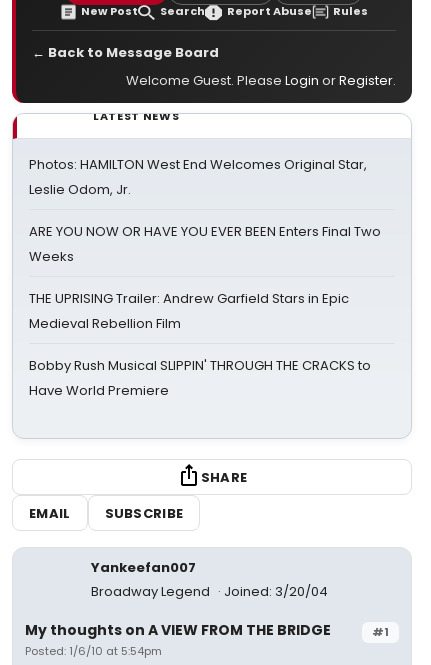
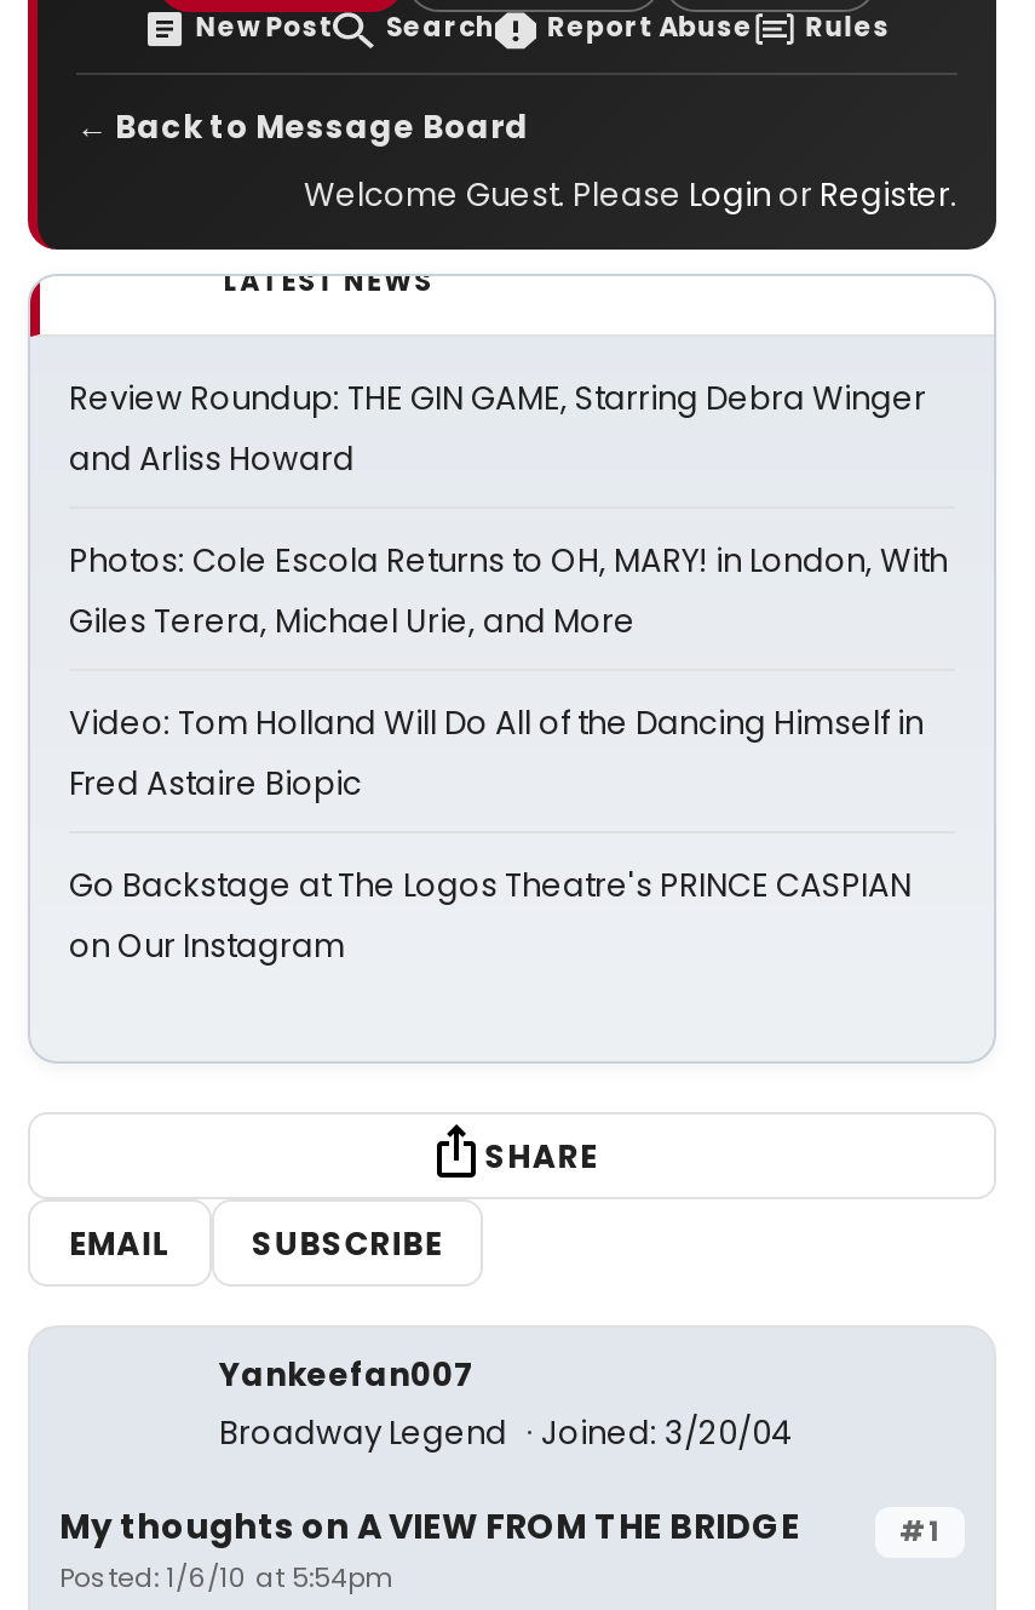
[29,155,367,199] Photos: HAMILTON West End Welcomes Original Star, | Leslie Odom, Jr. -> [69,376,926,482] Review Roundup: THE GIN GAME, Starring Debra Winger | and Arliss Howard
[29,222,381,266] ARE YOU NOW OR HAVE YOU EVER BEEN Enters Final Two | Weeks -> [69,538,948,644] Photos: Cole Escola Returns to OH, MARY! in London, With | Giles Terera, Michael Urie, and More
[29,289,349,333] THE UPRISING Trailer: Andrew Garfield Stars in Epic | Medieval Rebellion Film -> [69,700,924,807] Video: Tom Holland Will Do All of the Dancing Himself in | Fred Astaire Biopic
[29,356,371,400] Bobby Rush Musical SLIPPIN' THROUGH THE CRACKS to | Have World Premiere -> [69,863,912,969] Go Backstage at The Logos Theatre's PRINCE CASPIAN | on Our Instagram

